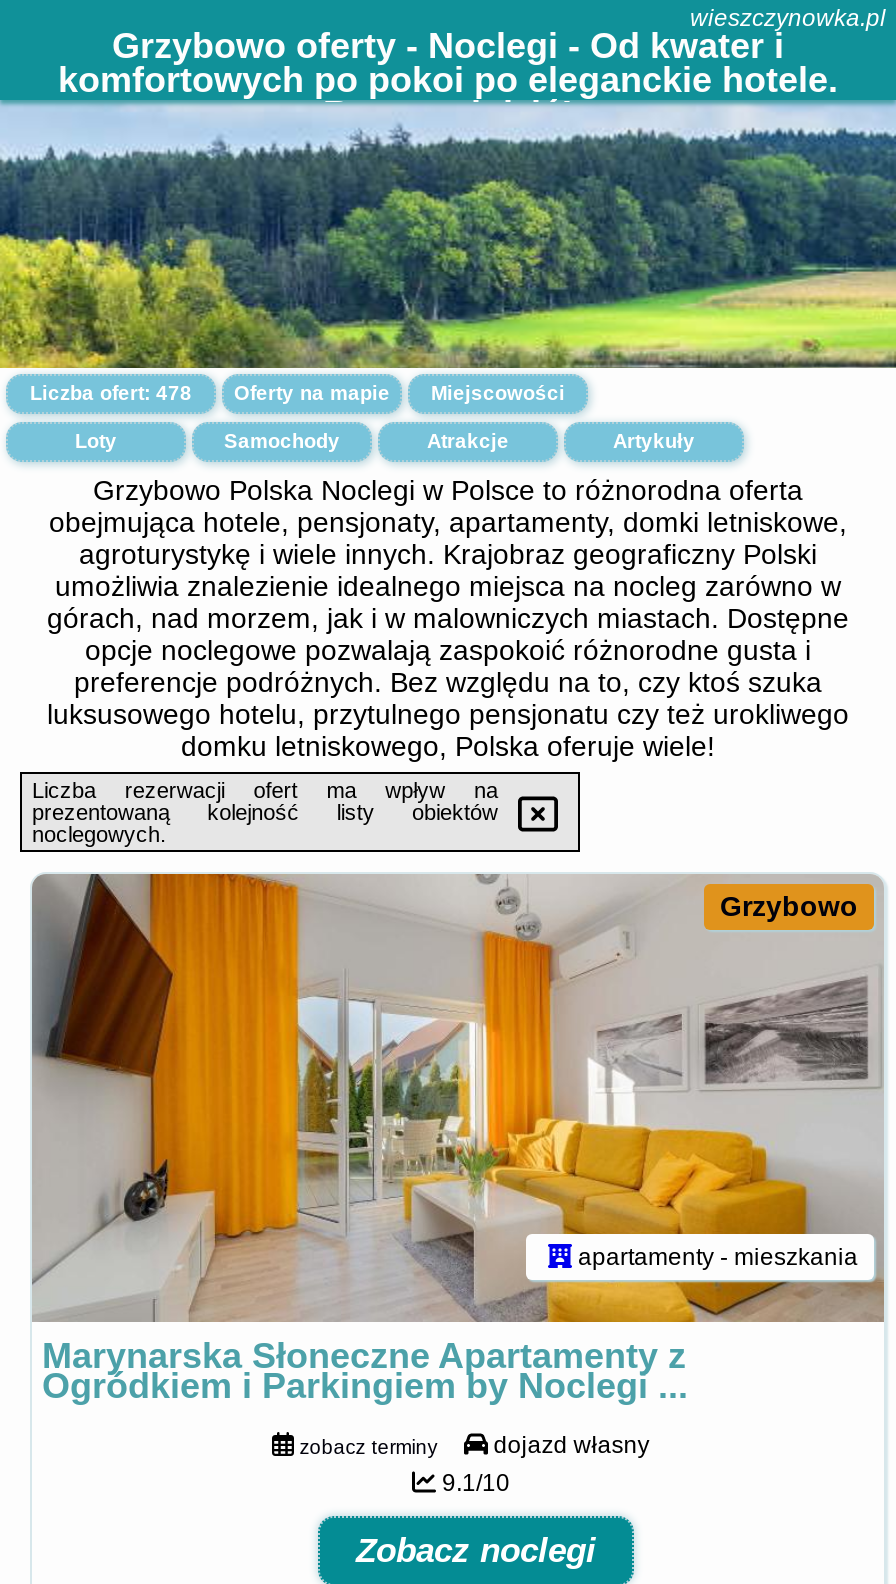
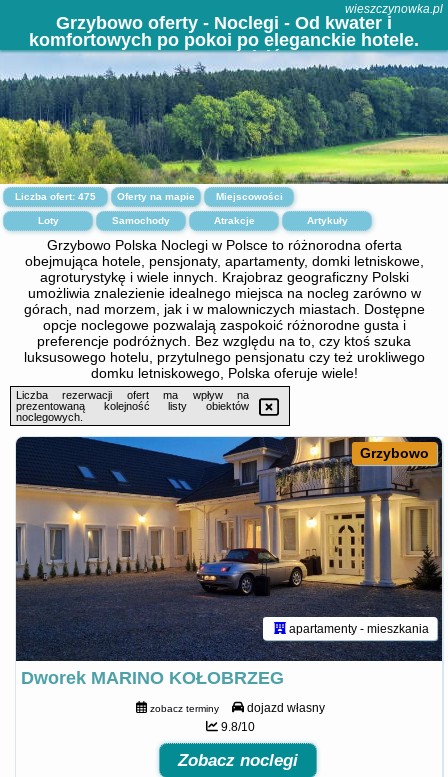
[30,383,565,405] Liczba ofert: 478 Oferty na mapie Miejscowości -> [15,191,282,202] Liczba ofert: 475 Oferty na mapie Miejscowości
[30,872,886,1407] [image] | Marynarska Słoneczne Apartamenty z | Ogródkiem i Parkingiem by Noclegi ... -> [16,436,443,688] [image] | Dworek MARINO KOŁOBRZEG
[436,1469,510,1497] 9.1/10 -> [218,719,255,733] 9.8/10

